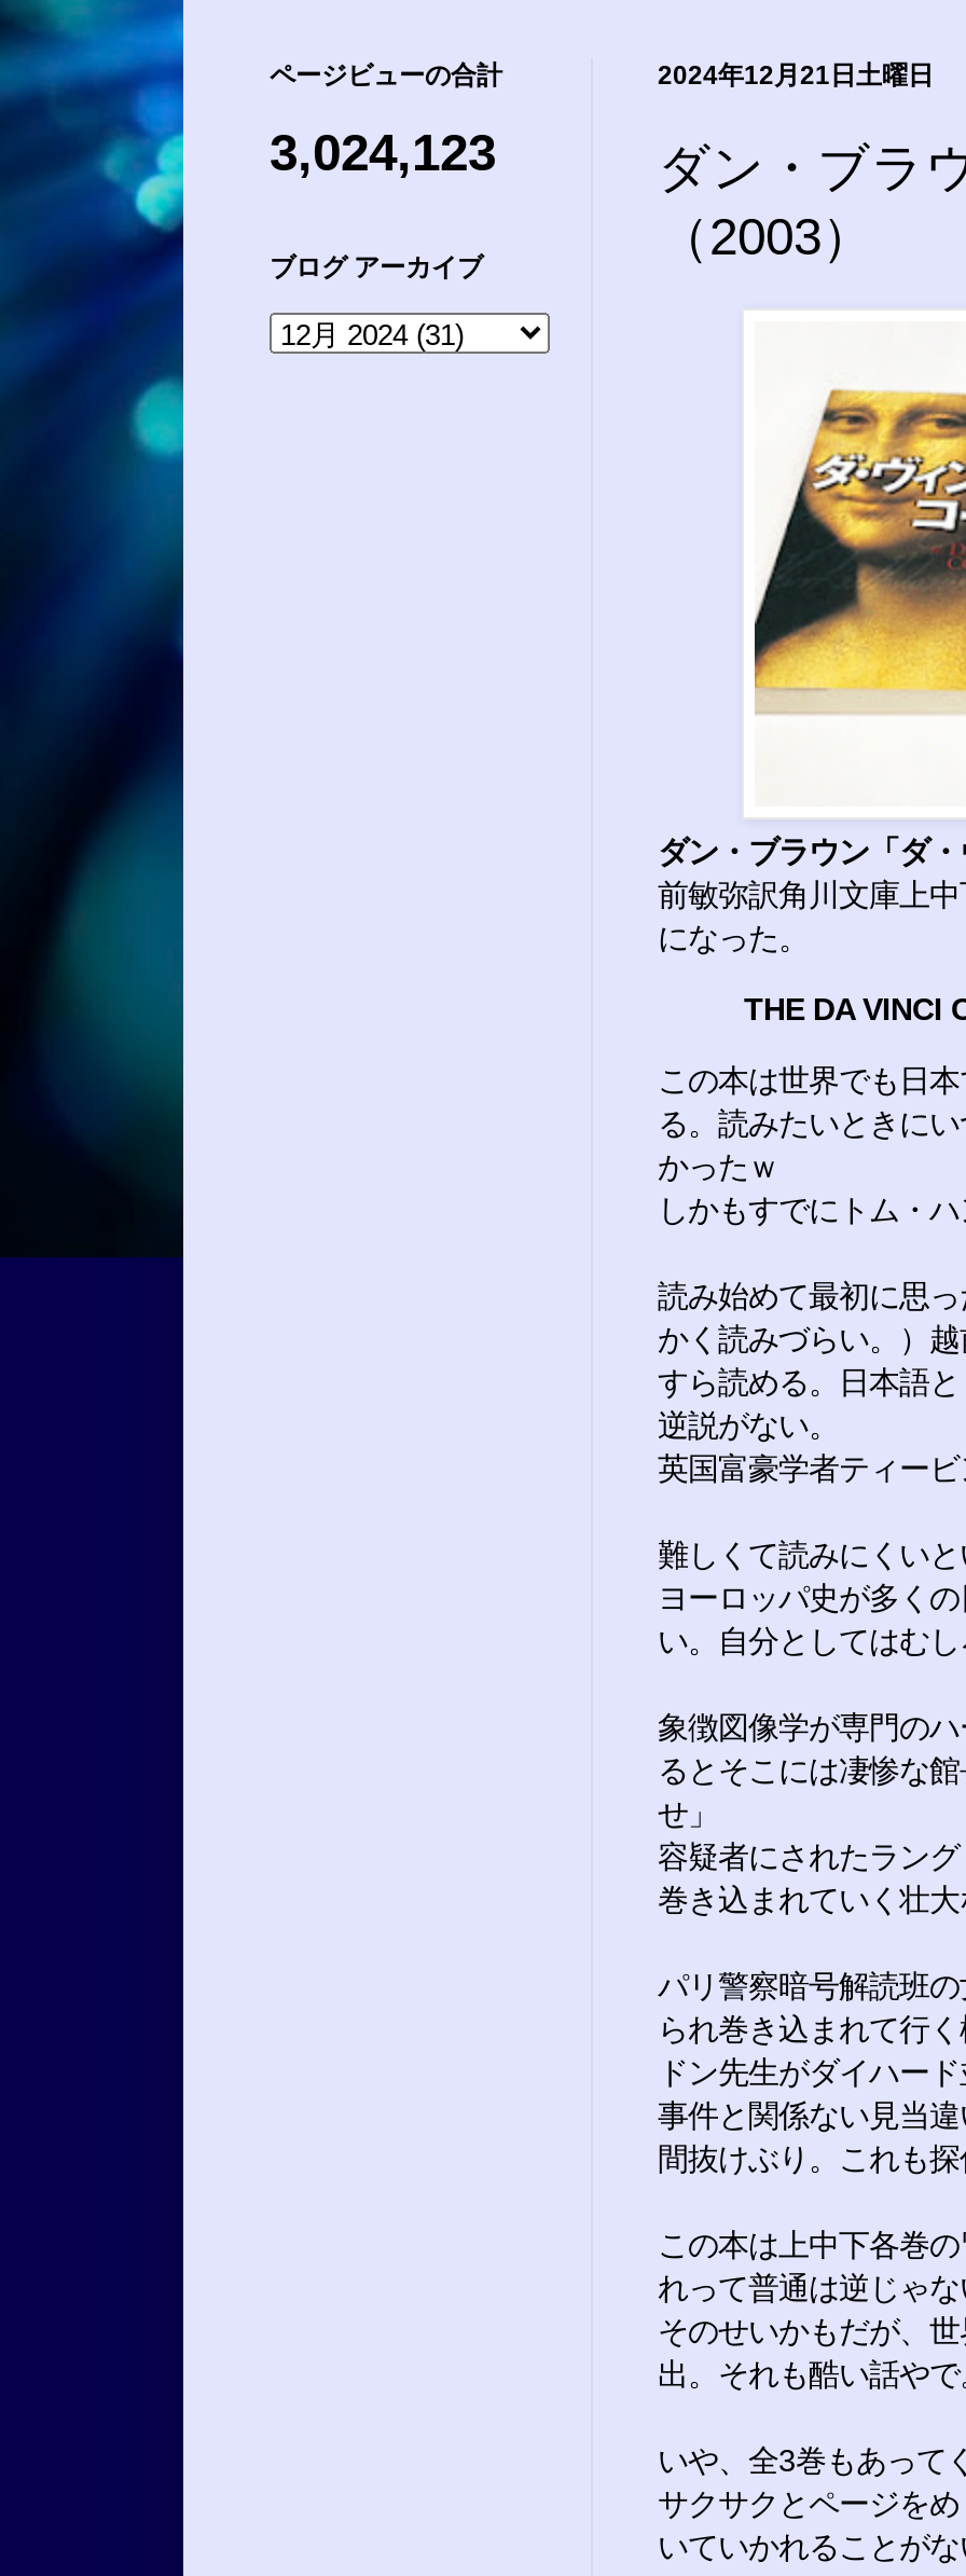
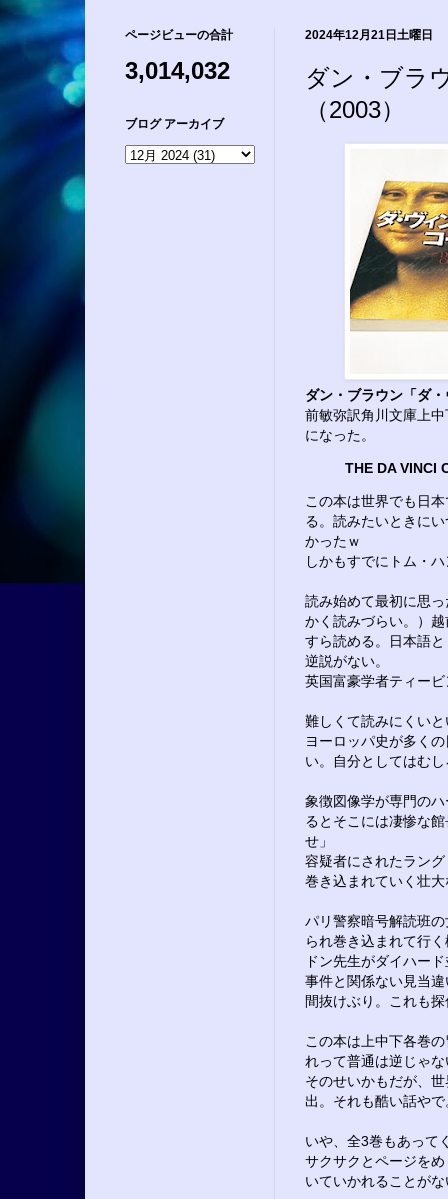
[270,124,496,182] 3,024,123 -> [125,57,230,84] 3,014,032

